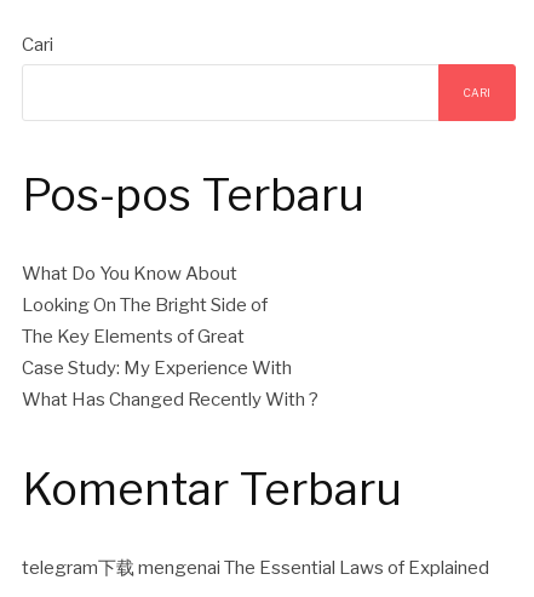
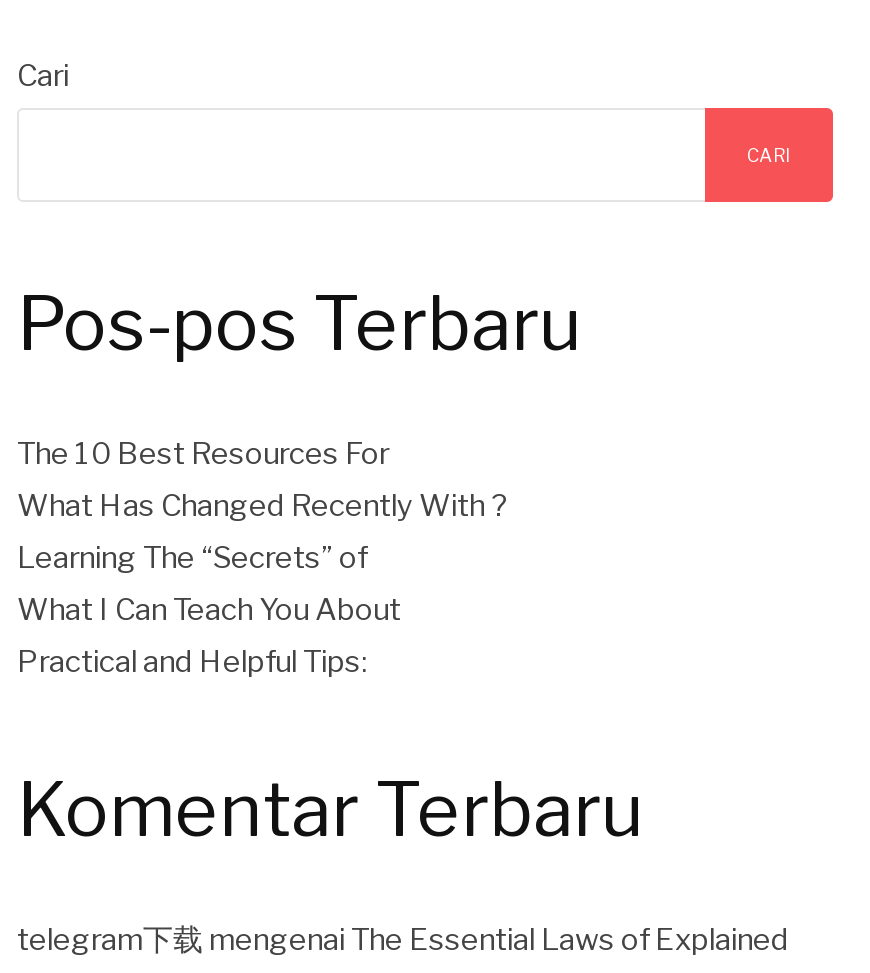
[22,263,292,379] What Do You Know About | Looking On The Bright Side of | The Key Elements of Great | Case Study: My Experience With -> [17,436,389,472] The 10 Best Resources For
moved [22,389,318,410] -> [17,488,507,524]: What Has Changed Recently With ?
none -> [17,540,401,680] Learning The “Secrets” of | What I Can Teach You About | Practical and Helpful Tips:

